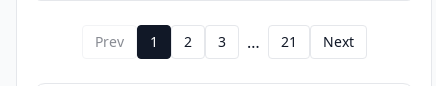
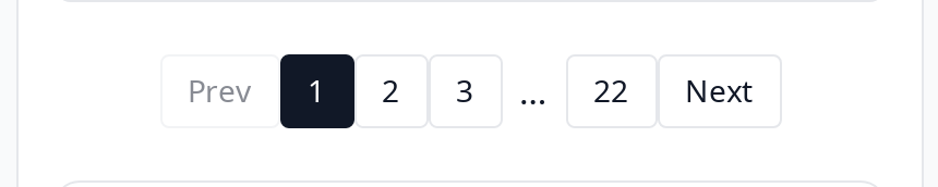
[280,32,296,51] 21 -> [593,70,628,111] 22

